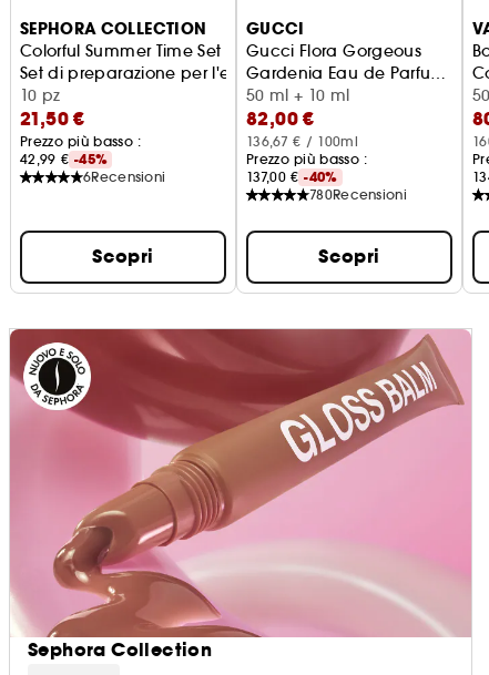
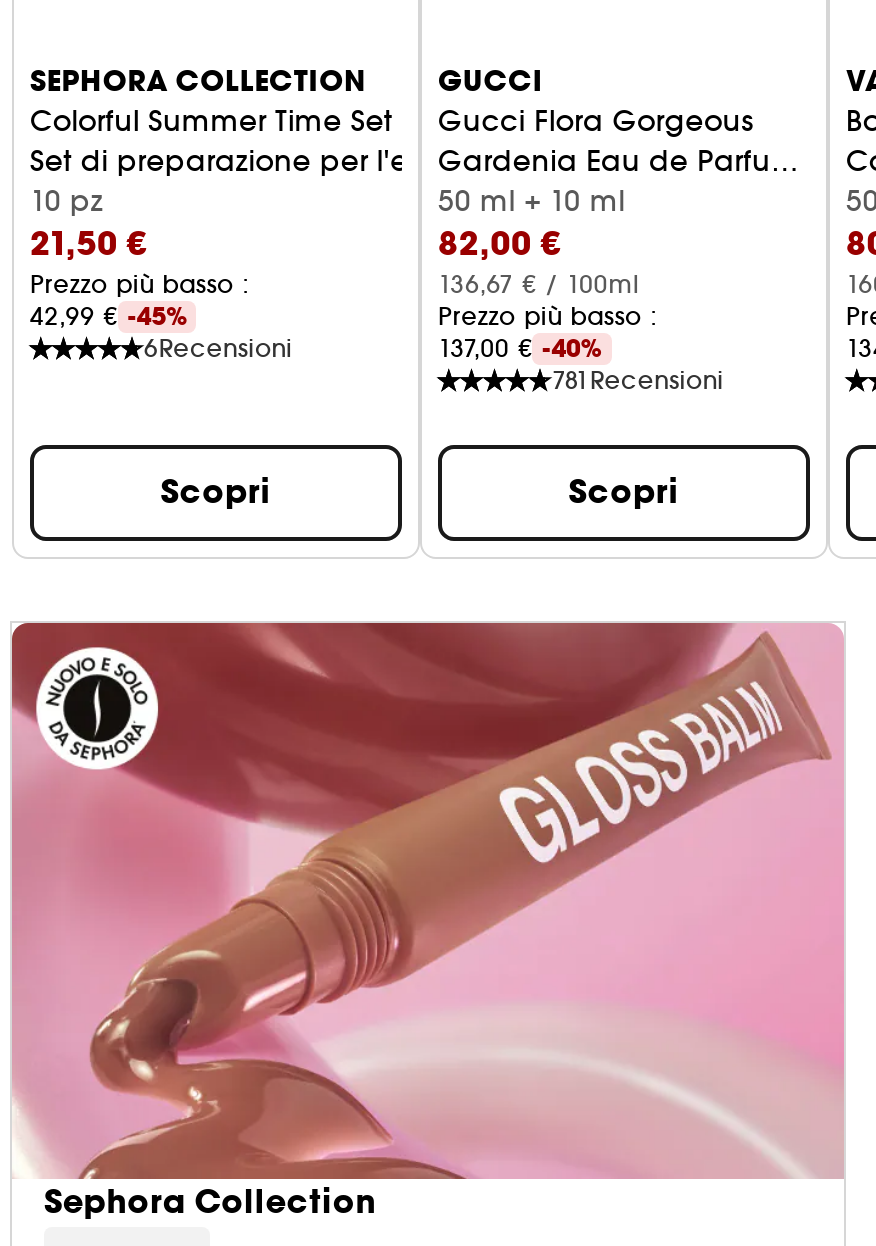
[309,186,407,203] 780 Recensioni -> [552,365,724,395] 781 Recensioni

